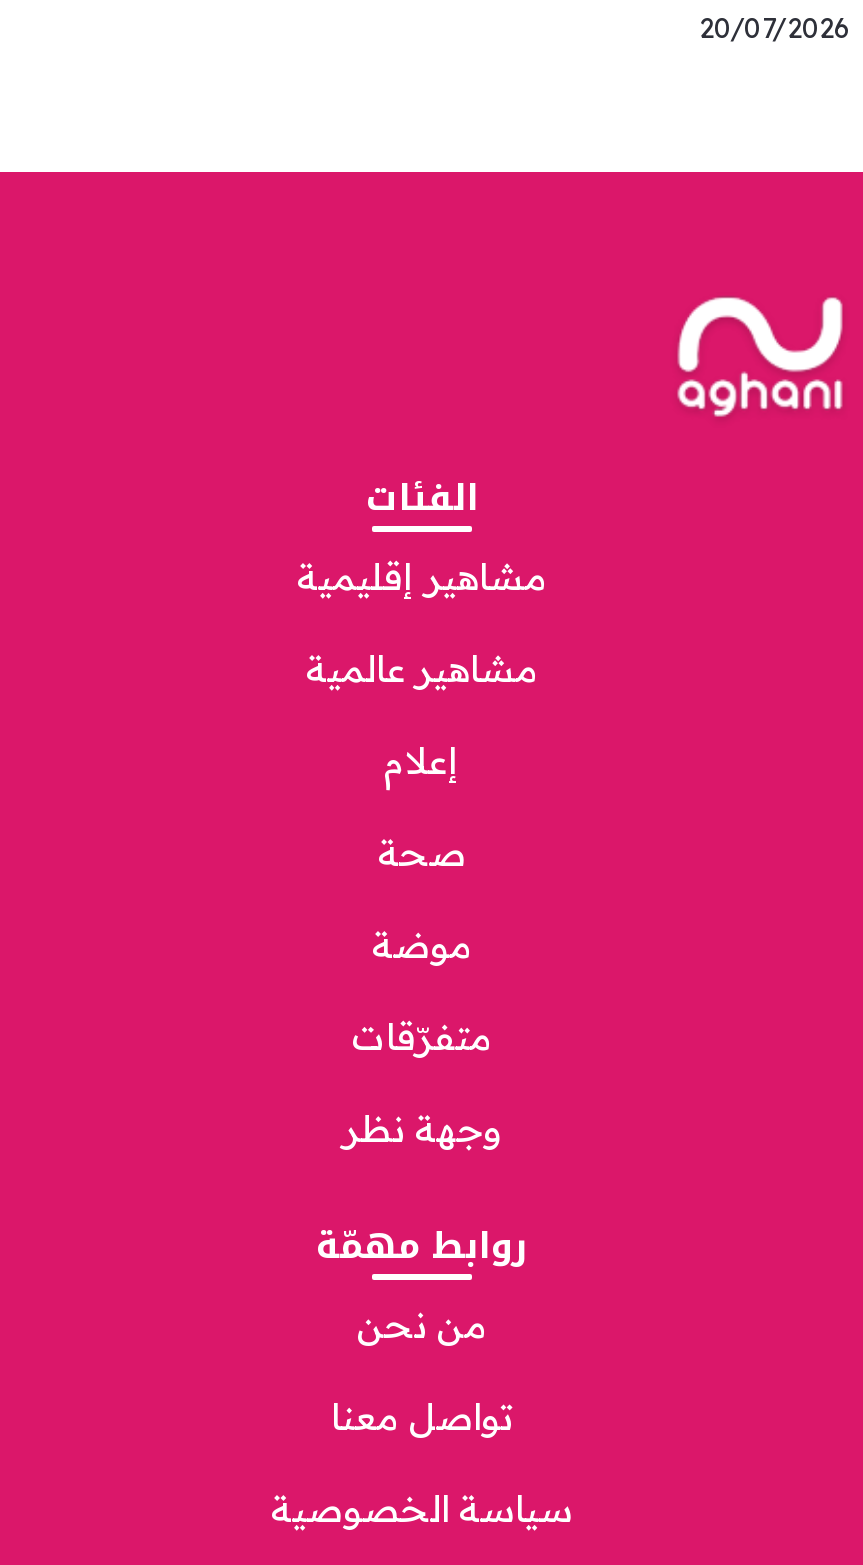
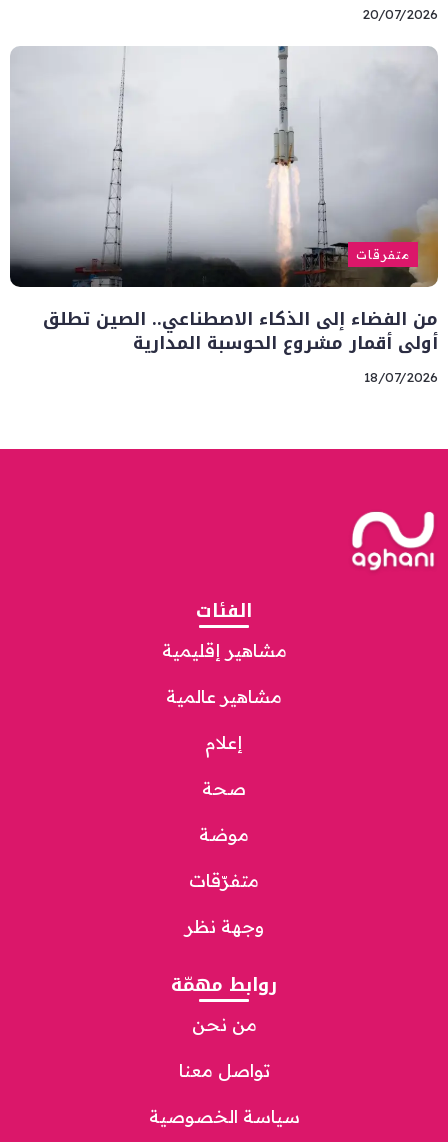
none -> [9,45,439,385] [image] | متفرقات | من الفضاء إلى الذكاء الاصطناعي.. الصين تطلق | أولى أقمار مشروع الحوسبة المدارية | 18/07/2026

